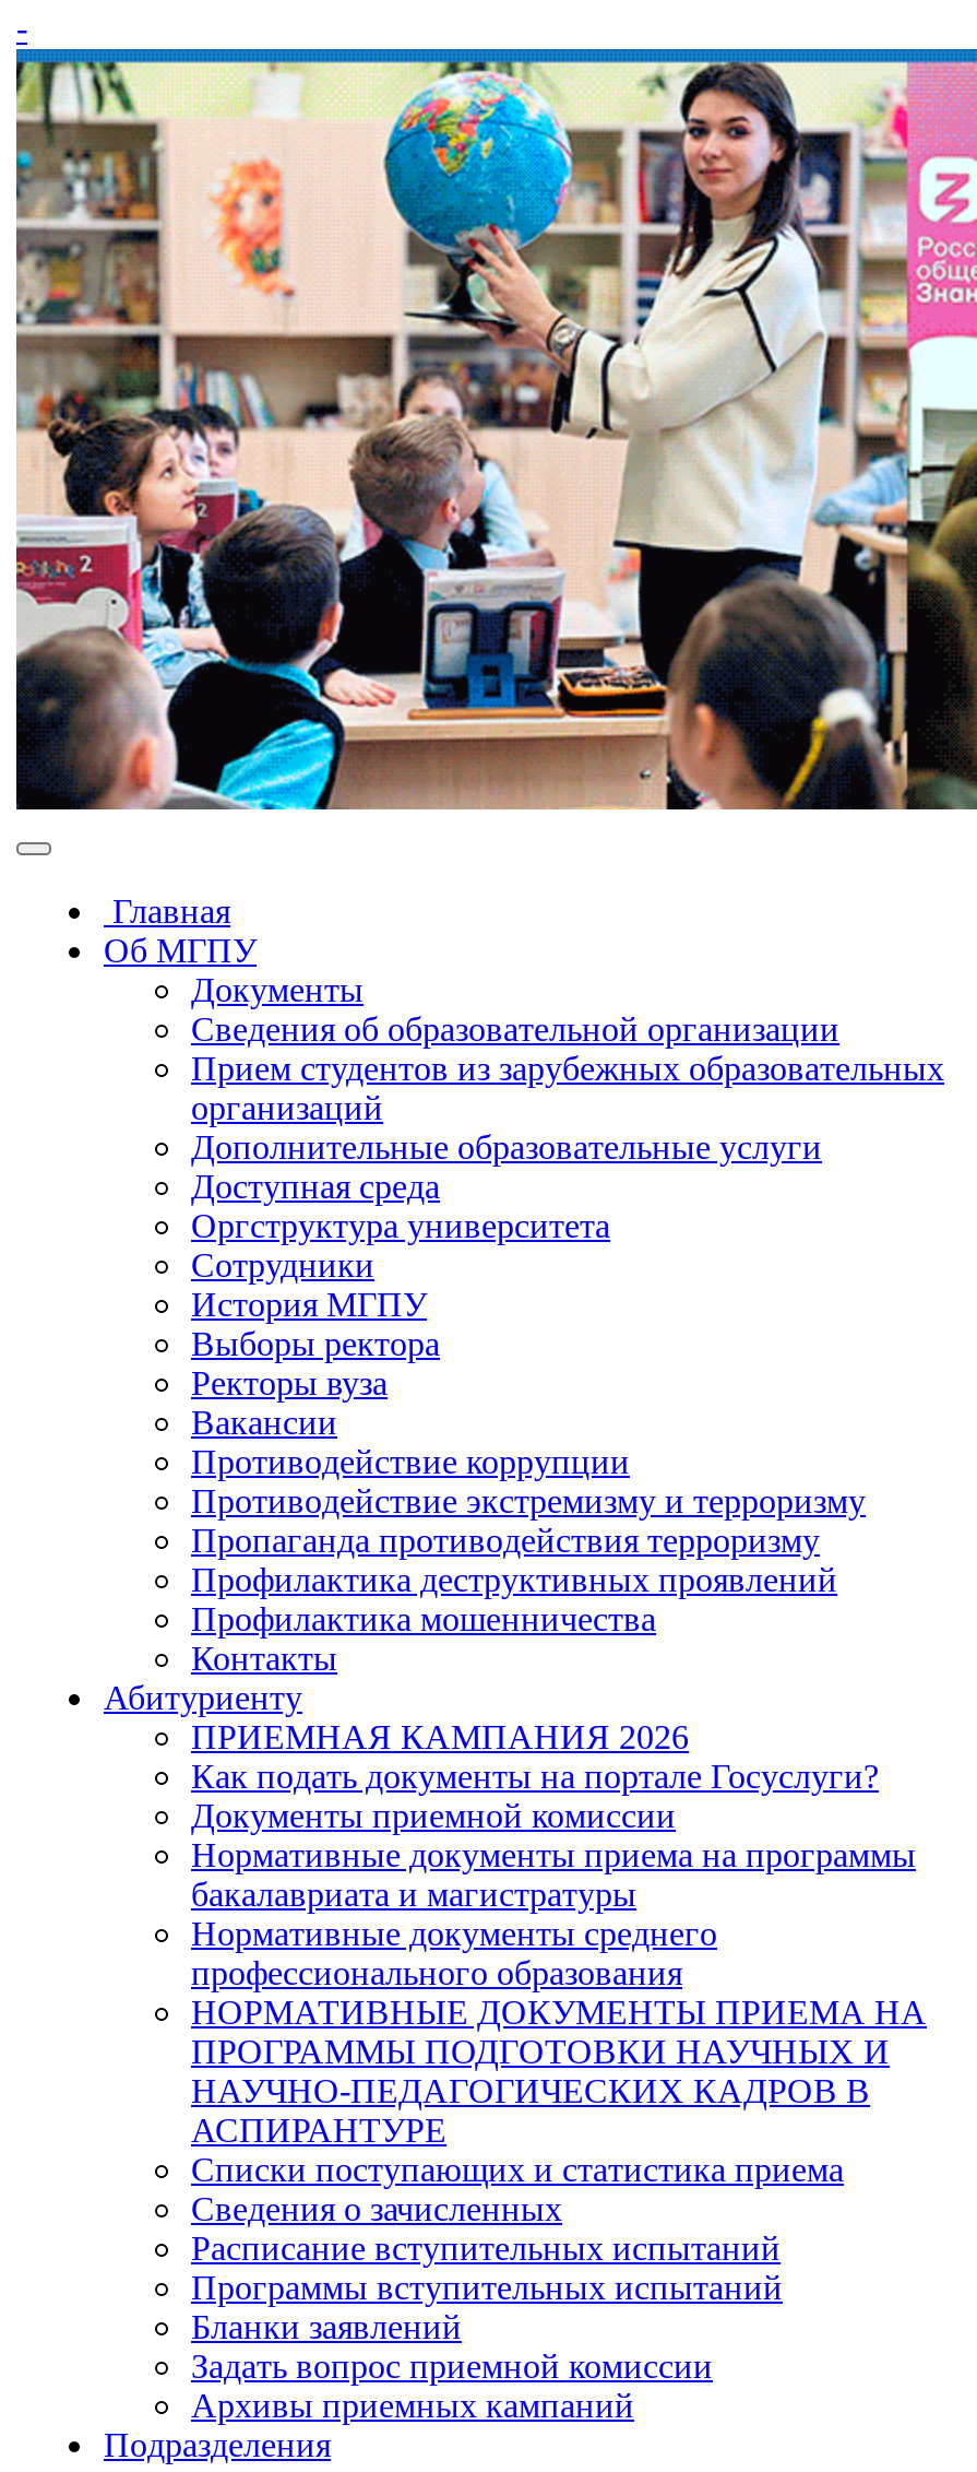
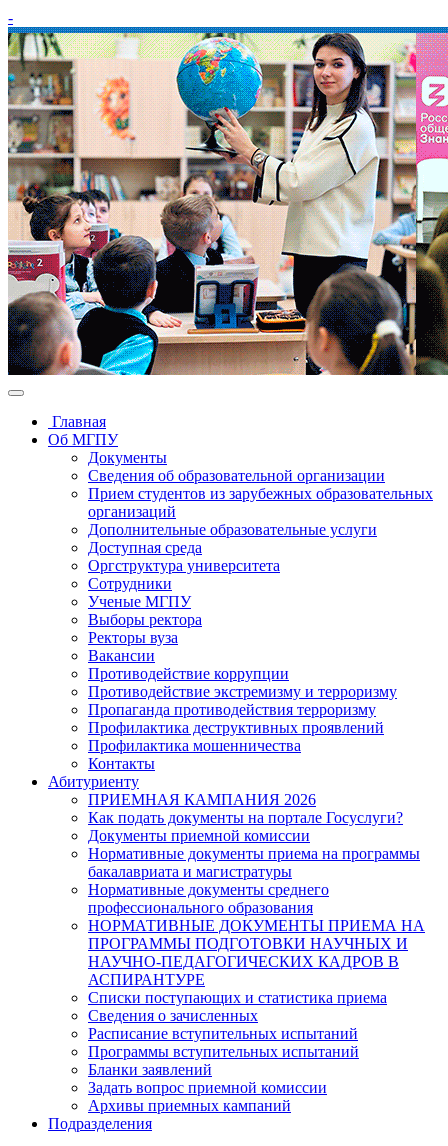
[191,1286,427,1323] История МГПУ -> [88,593,191,610] Ученые МГПУ

